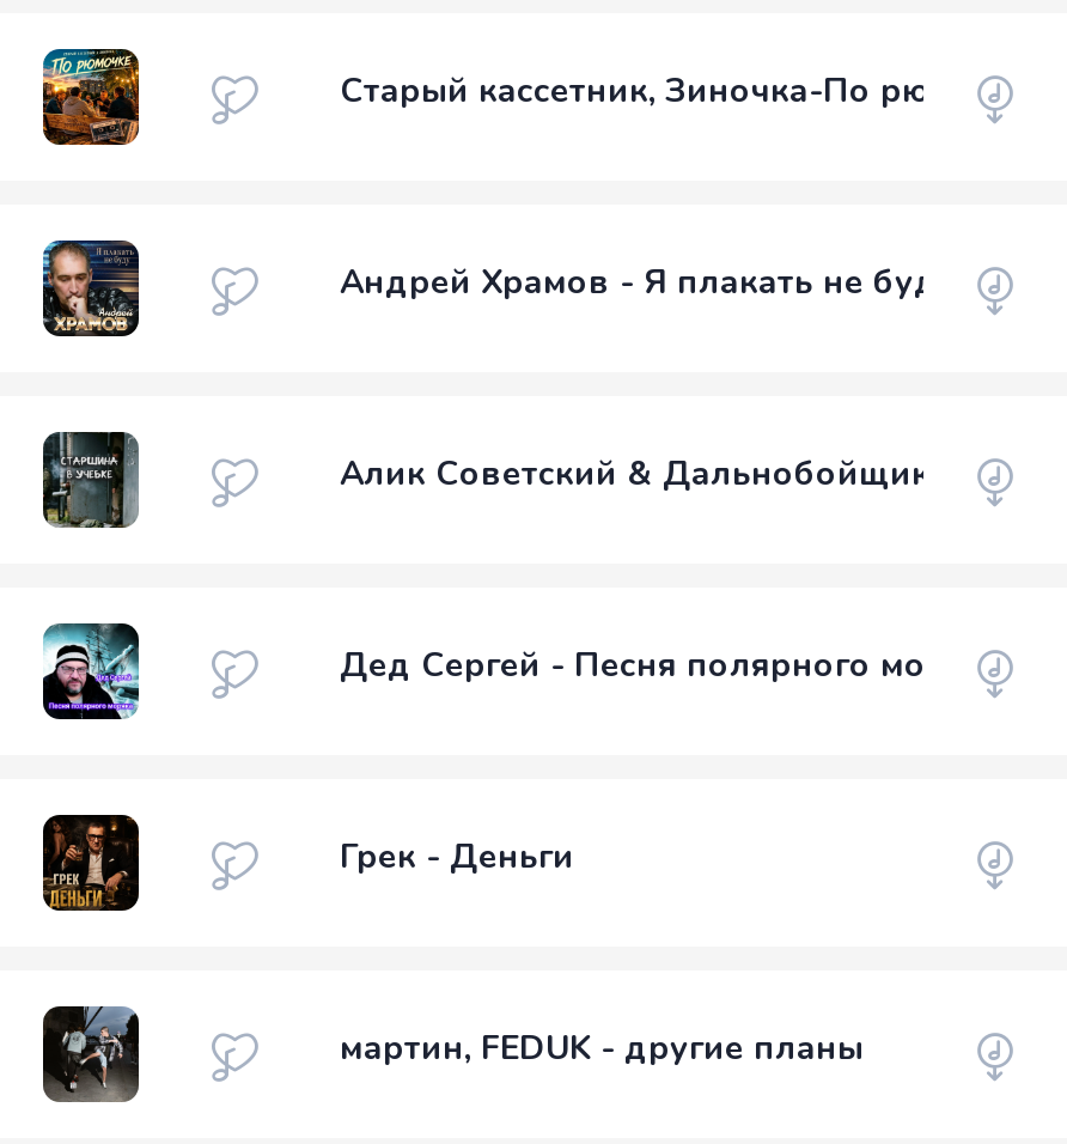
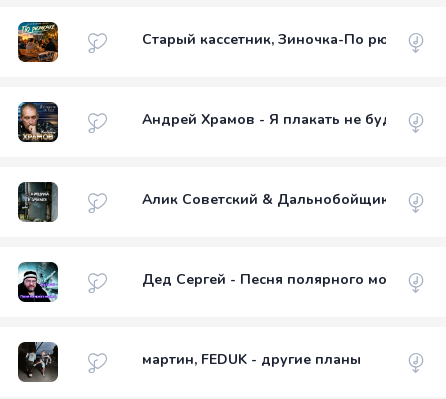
[43,815,136,911] [image] -> none
[340,834,574,879] Грек - Деньги -> none

